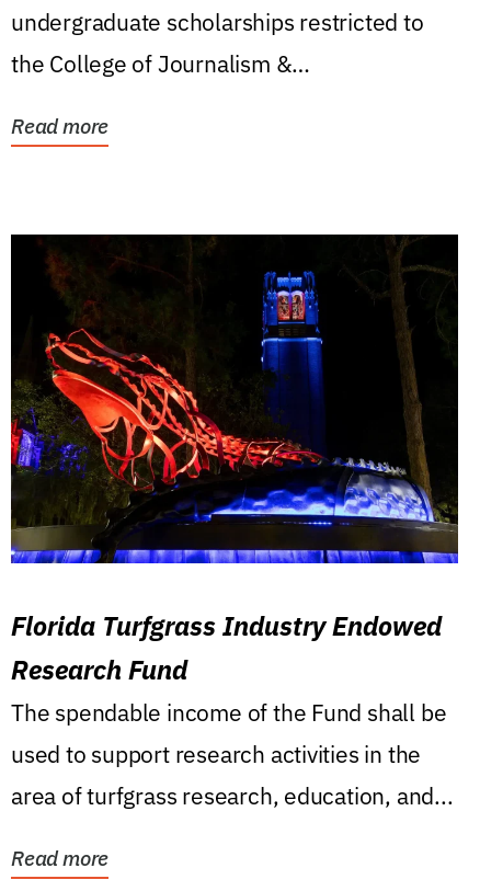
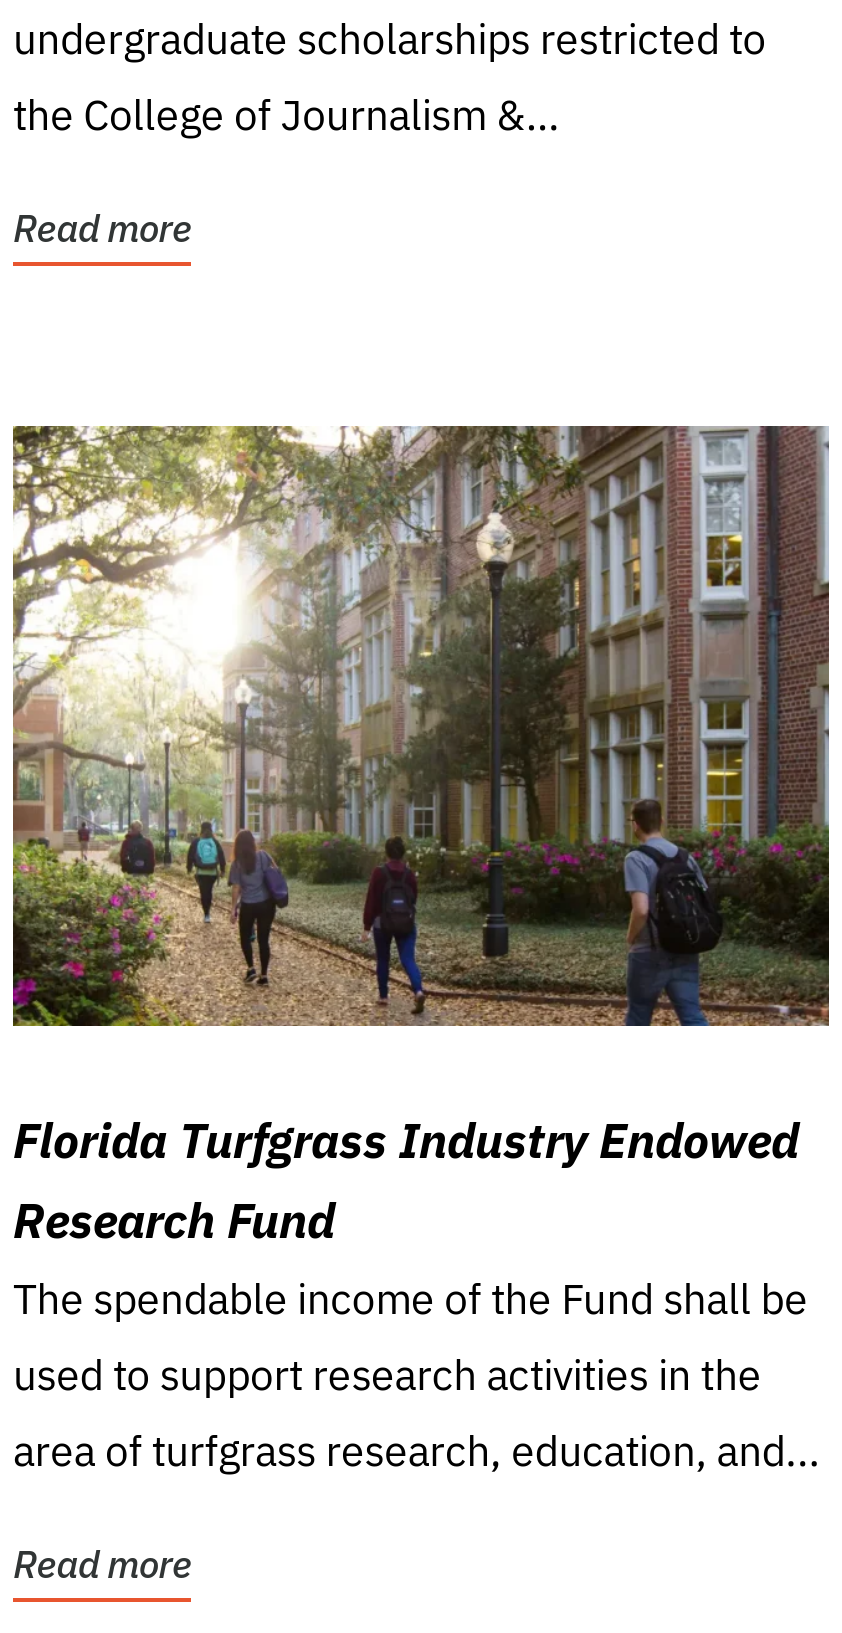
[10,233,459,564] [image] -> [11,424,831,1028] [image]

